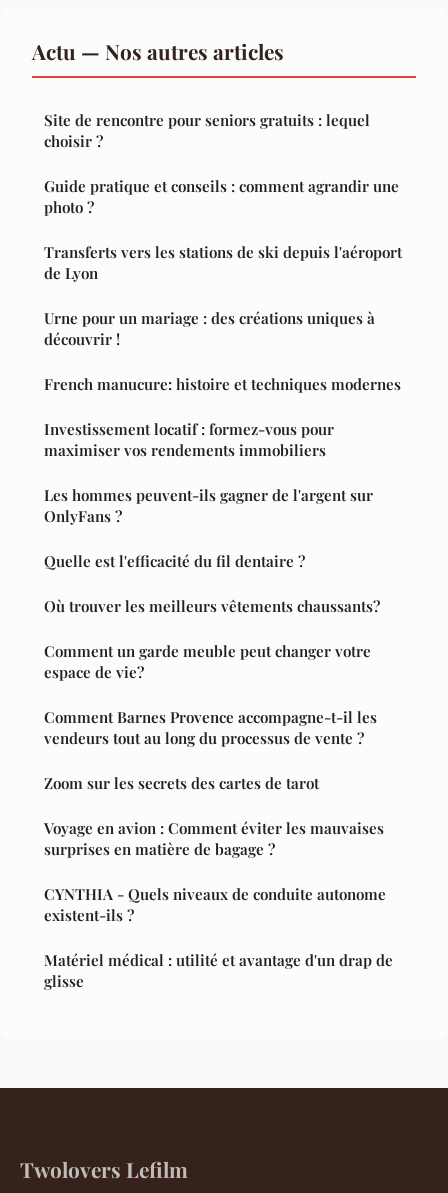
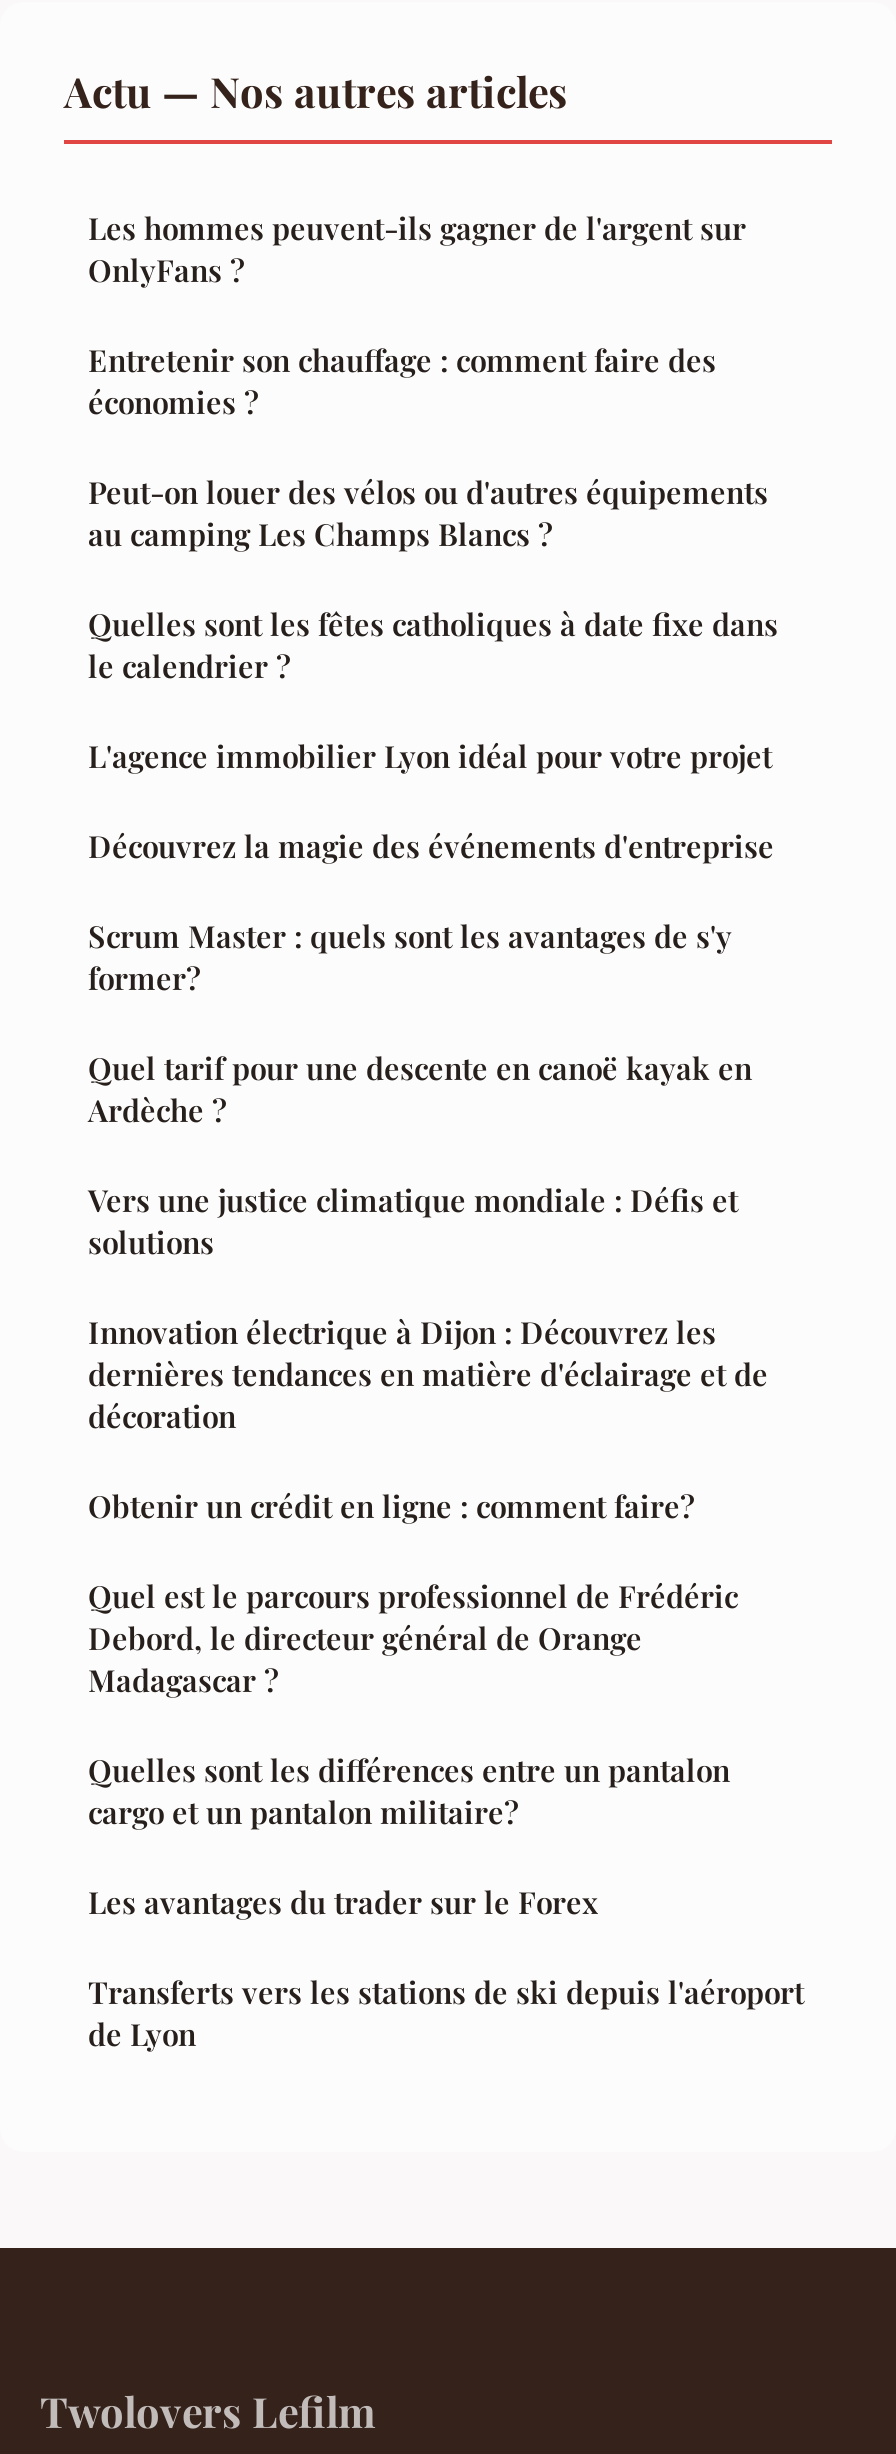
[44,109,399,216] Site de rencontre pour seniors gratuits : lequel | choisir ? | Guide pratique et conseils : comment agrandir une | photo ? -> [88,339,778,1921] Entretenir son chauffage : comment faire des | économies ? | Peut-on louer des vélos ou d'autres équipements | au camping Les Champs Blancs ? | Quelles sont les fêtes catholiques à date fixe dans | le calendrier ? | L'agence immobilier Lyon idéal pour votre projet | Découvrez la magie des événements d'entreprise | Scrum Master : quels sont les avantages de s'y | former? | Quel tarif pour une descente en canoë kayak en | Ardèche ? | Vers une justice climatique mondiale : Défis et | solutions | Innovation électrique à Dijon : Découvrez les | dernières tendances en matière d'éclairage et de | décoration | Obtenir un crédit en ligne : comment faire? | Quel est le parcours professionnel de Frédéric | Debord, le directeur général de Orange | Madagascar ? | Quelles sont les différences entre un pantalon | cargo et un pantalon militaire? | Les avantages du trader sur le Forex
moved [44,241,402,282] -> [88,1971,804,2053]: Transferts vers les stations de ski depuis l'aéroport | de Lyon
[44,307,401,990] Urne pour un mariage : des créations uniques à | découvrir ! | French manucure: histoire et techniques modernes | Investissement locatif : formez-vous pour | maximiser vos rendements immobiliers | Quelle est l'efficacité du fil dentaire ? | Où trouver les meilleurs vêtements chaussants? | Comment un garde meuble peut changer votre | espace de vie? | Comment Barnes Provence accompagne-t-il les | vendeurs tout au long du processus de vente ? | Zoom sur les secrets des cartes de tarot | Voyage en avion : Comment éviter les mauvaises | surprises en matière de bagage ? | CYNTHIA - Quels niveaux de conduite autonome | existent-ils ? | Matériel médical : utilité et avantage d'un drap de | glisse -> none
moved [44,484,373,525] -> [88,207,746,289]: Les hommes peuvent-ils gagner de l'argent sur | OnlyFans ?

